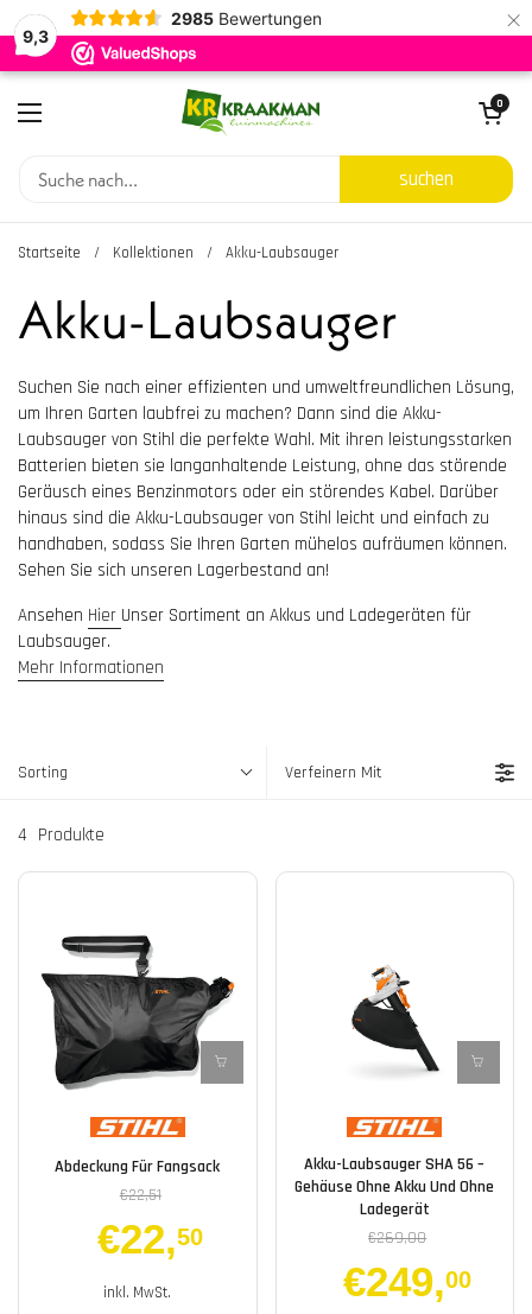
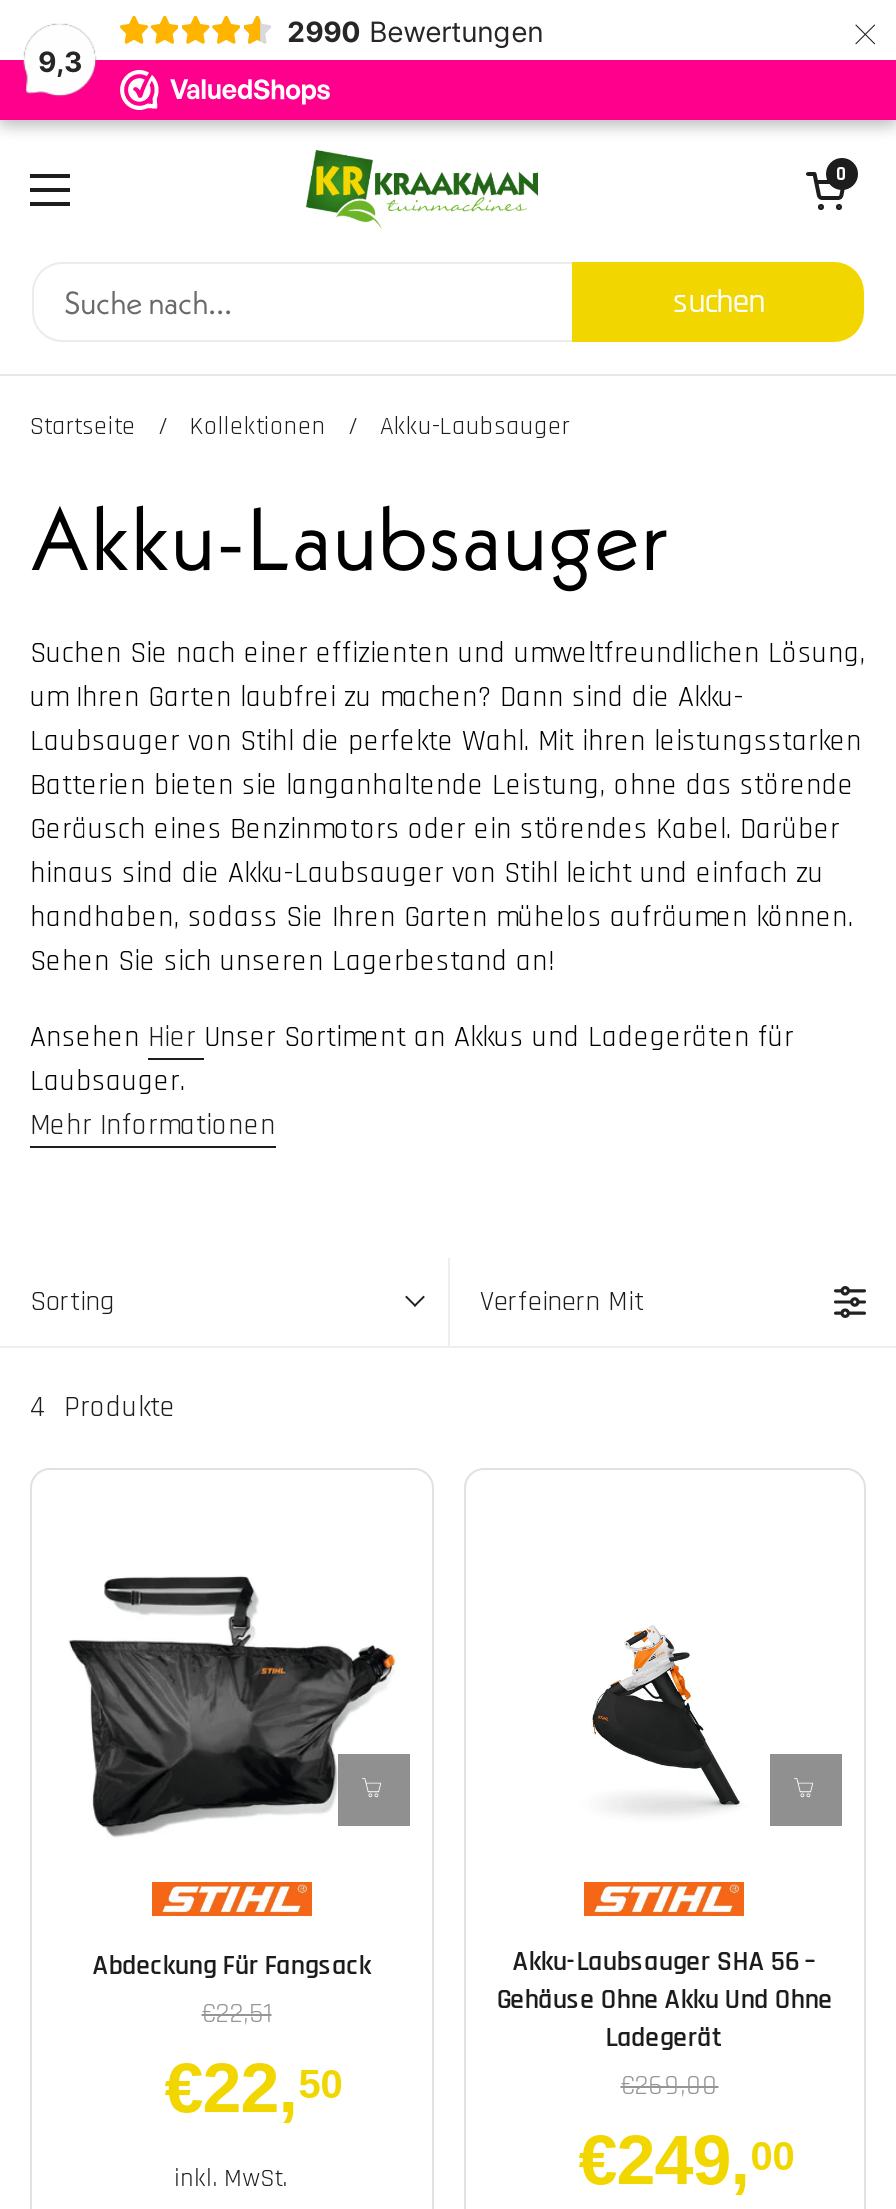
[171,8,321,28] 2985 Bewertungen -> [287,13,543,47] 2990 Bewertungen

